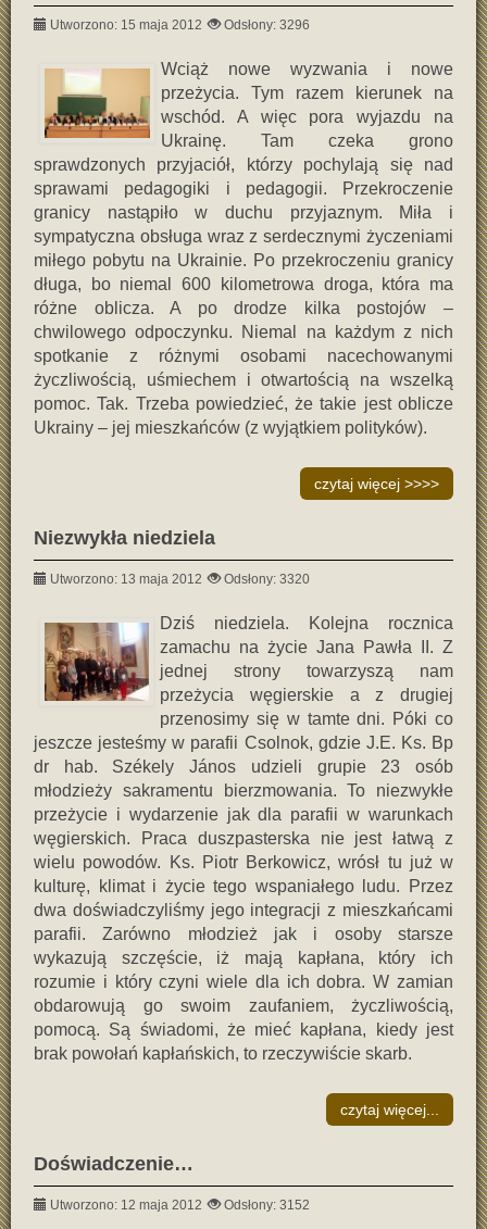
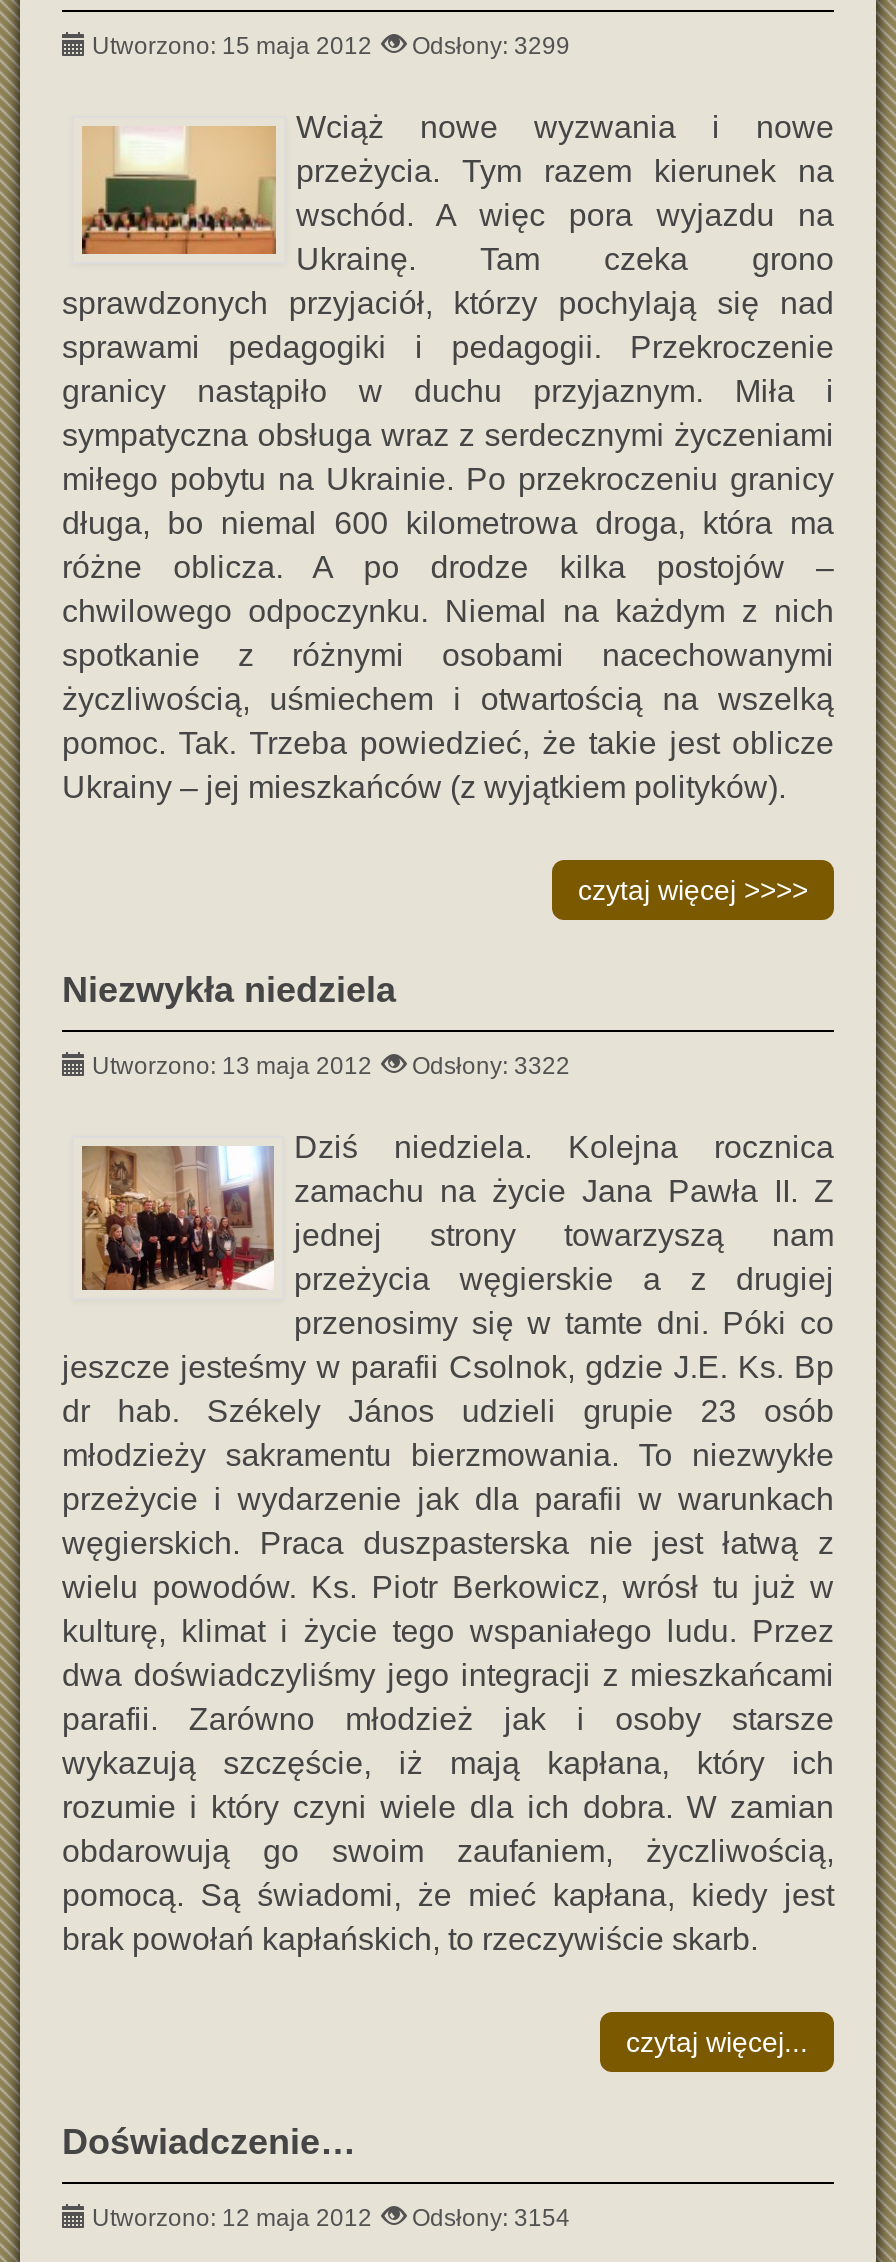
[50,17,310,33] Utworzono: 15 maja 2012 Odsłony: 3296 -> [92,32,570,60] Utworzono: 15 maja 2012 Odsłony: 3299
[50,572,310,587] Utworzono: 13 maja 2012 Odsłony: 3320 -> [92,1052,570,1080] Utworzono: 13 maja 2012 Odsłony: 3322
[50,1198,310,1213] Utworzono: 12 maja 2012 Odsłony: 3152 -> [92,2204,570,2232] Utworzono: 12 maja 2012 Odsłony: 3154

